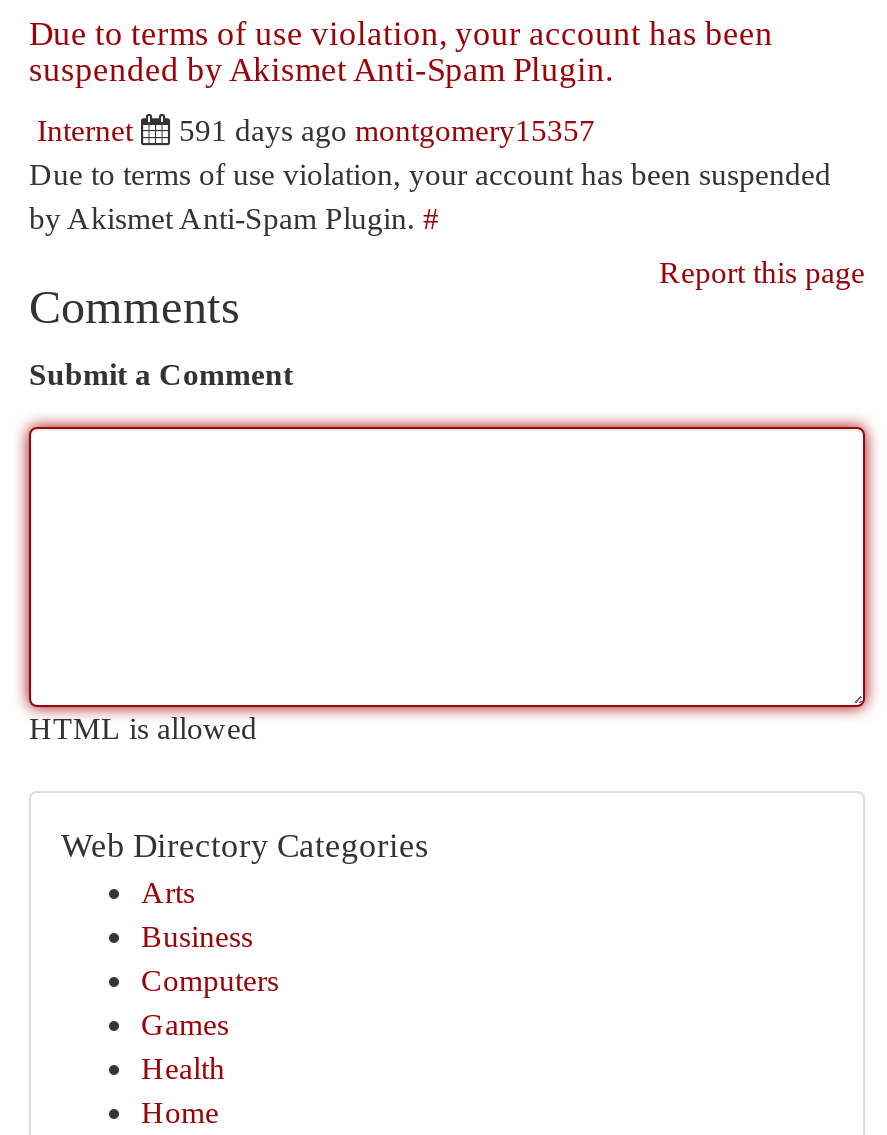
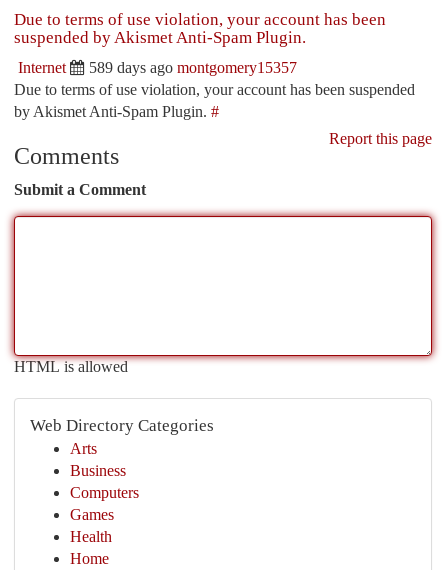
[179,113,595,147] 591 days ago montgomery15357 -> [89,59,297,76] 589 days ago montgomery15357

